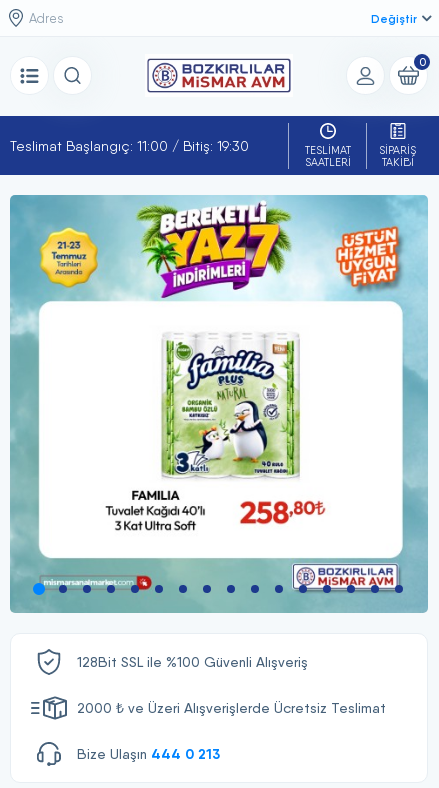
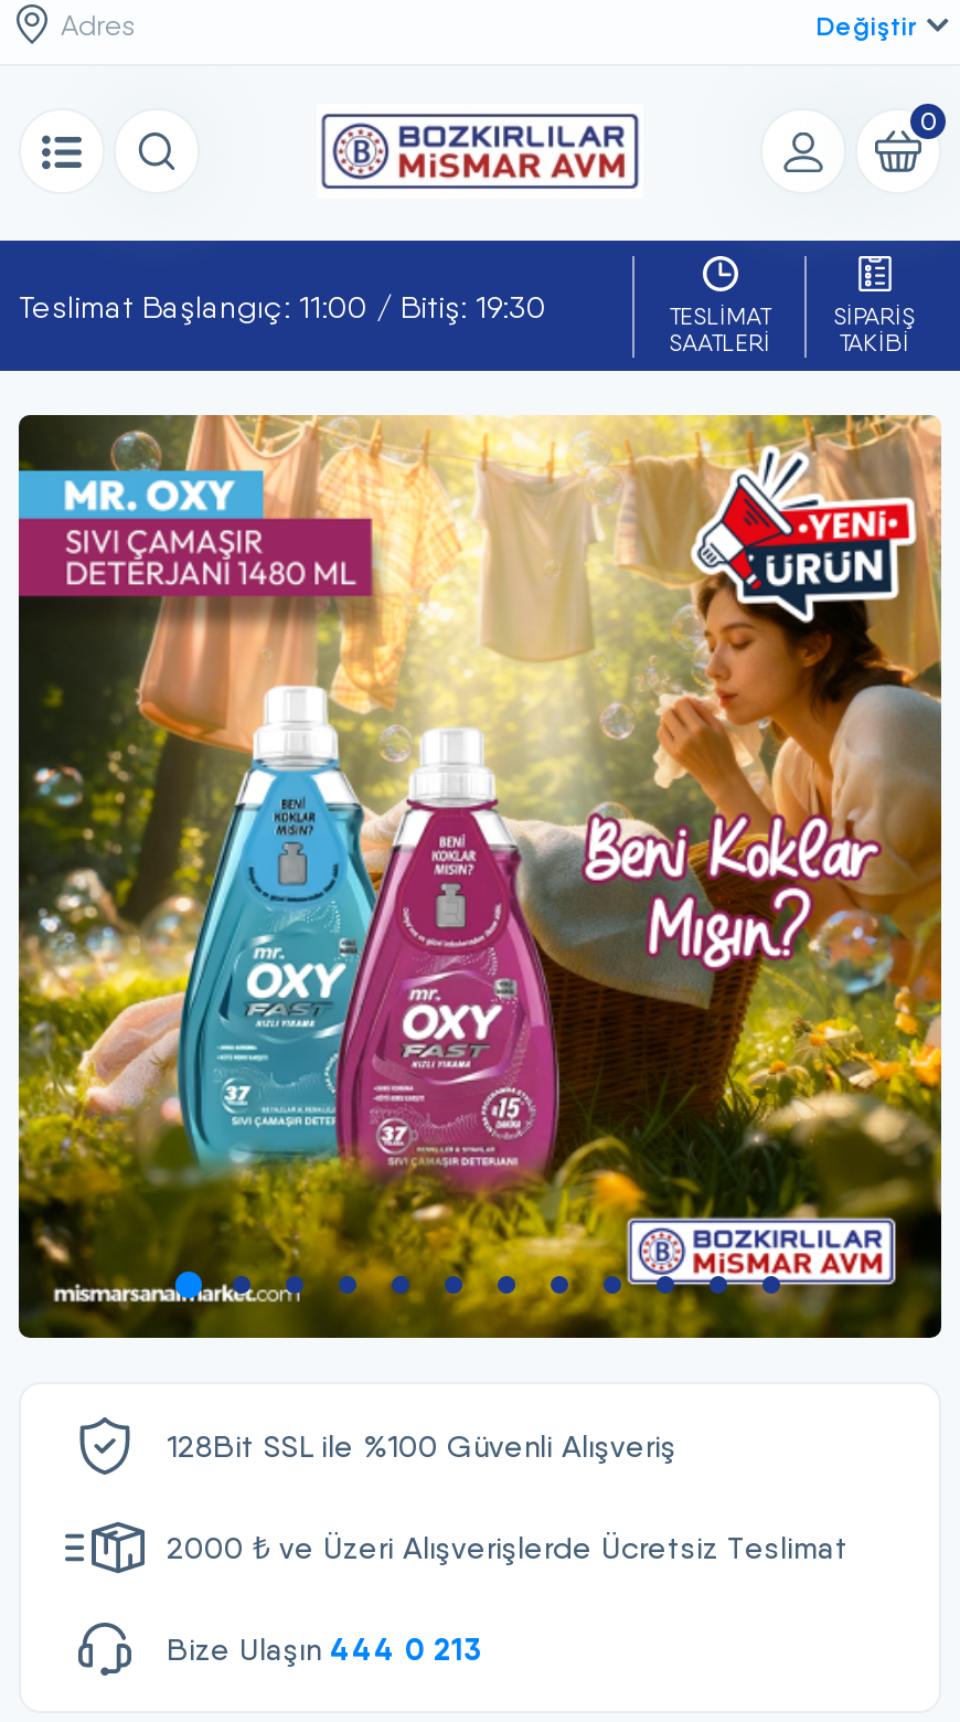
[9,194,429,614] [image] -> [17,413,943,1340] [image]

